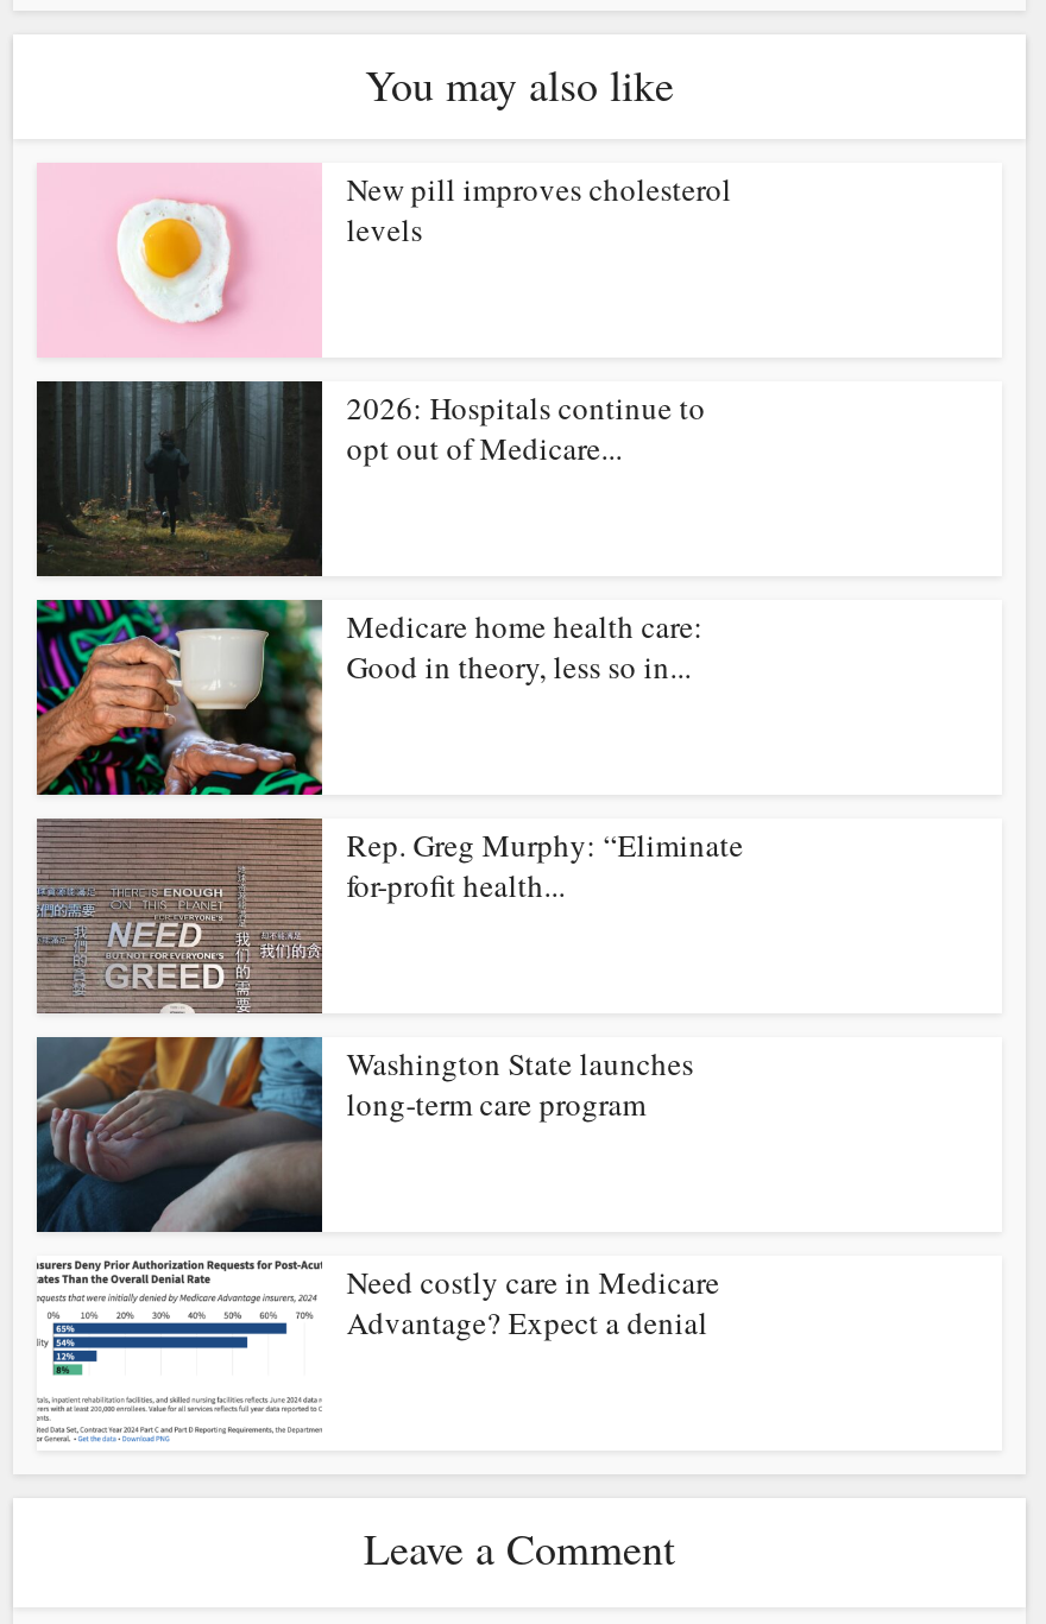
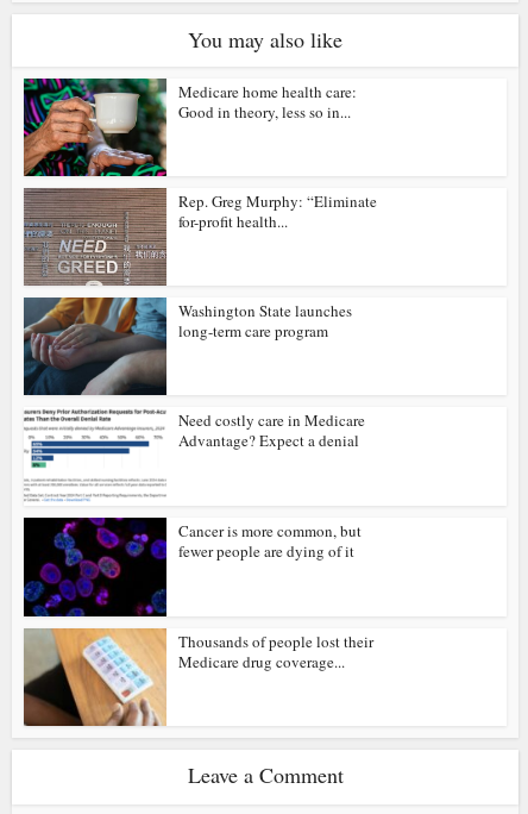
[37,163,731,358] [image] | New pill improves cholesterol | levels -> none
[37,379,705,579] [image] | 2026: Hospitals continue to | opt out of Medicare... -> none
moved [346,604,743,1344] -> [179,81,377,451]: Medicare home health care: | Good in theory, less so in... | Rep. Greg Murphy: “Eliminate | for-profit health... | Washington State launches | long-term care program | Need costly care in Medicare | Advantage? Expect a denial
moved [34,1258,225,1446] -> [23,408,118,502]: [image]
none -> [23,516,362,616] [image] | Cancer is more common, but | fewer people are dying of it
none -> [23,627,374,727] [image] | Thousands of people lost their | Medicare drug coverage...

